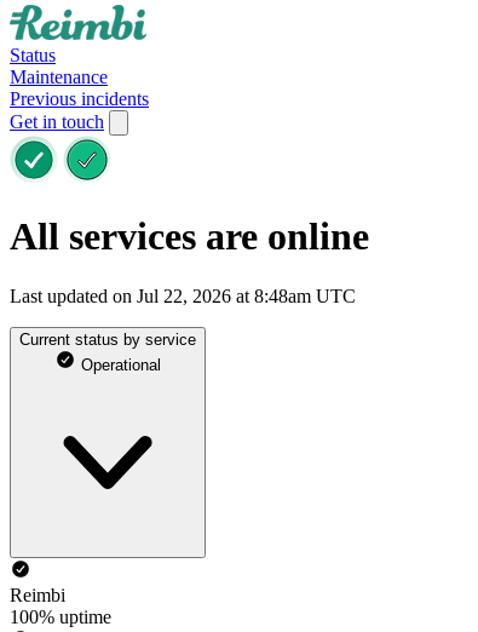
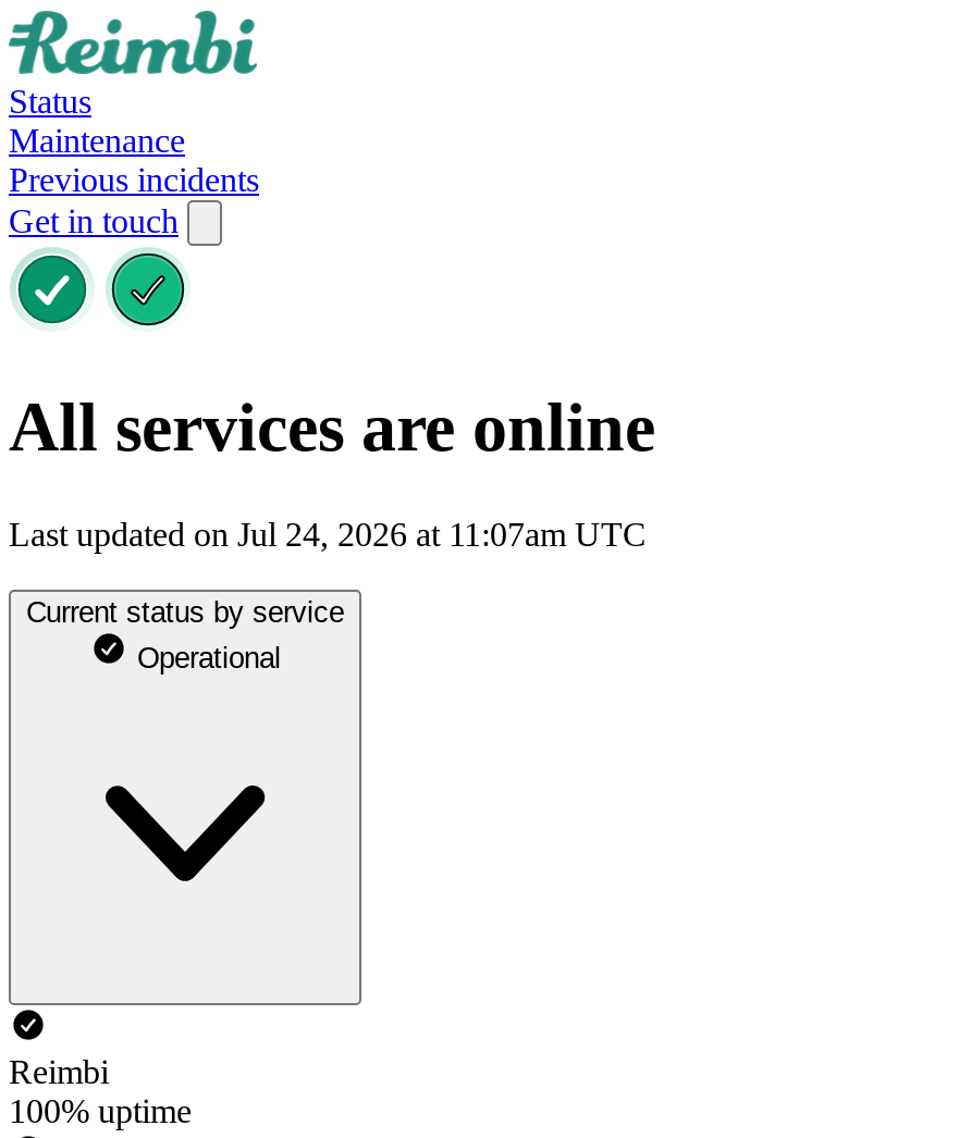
[10,286,356,306] Last updated on Jul 22, 2026 at 8:48am UTC -> [9,515,647,552] Last updated on Jul 24, 2026 at 11:07am UTC

